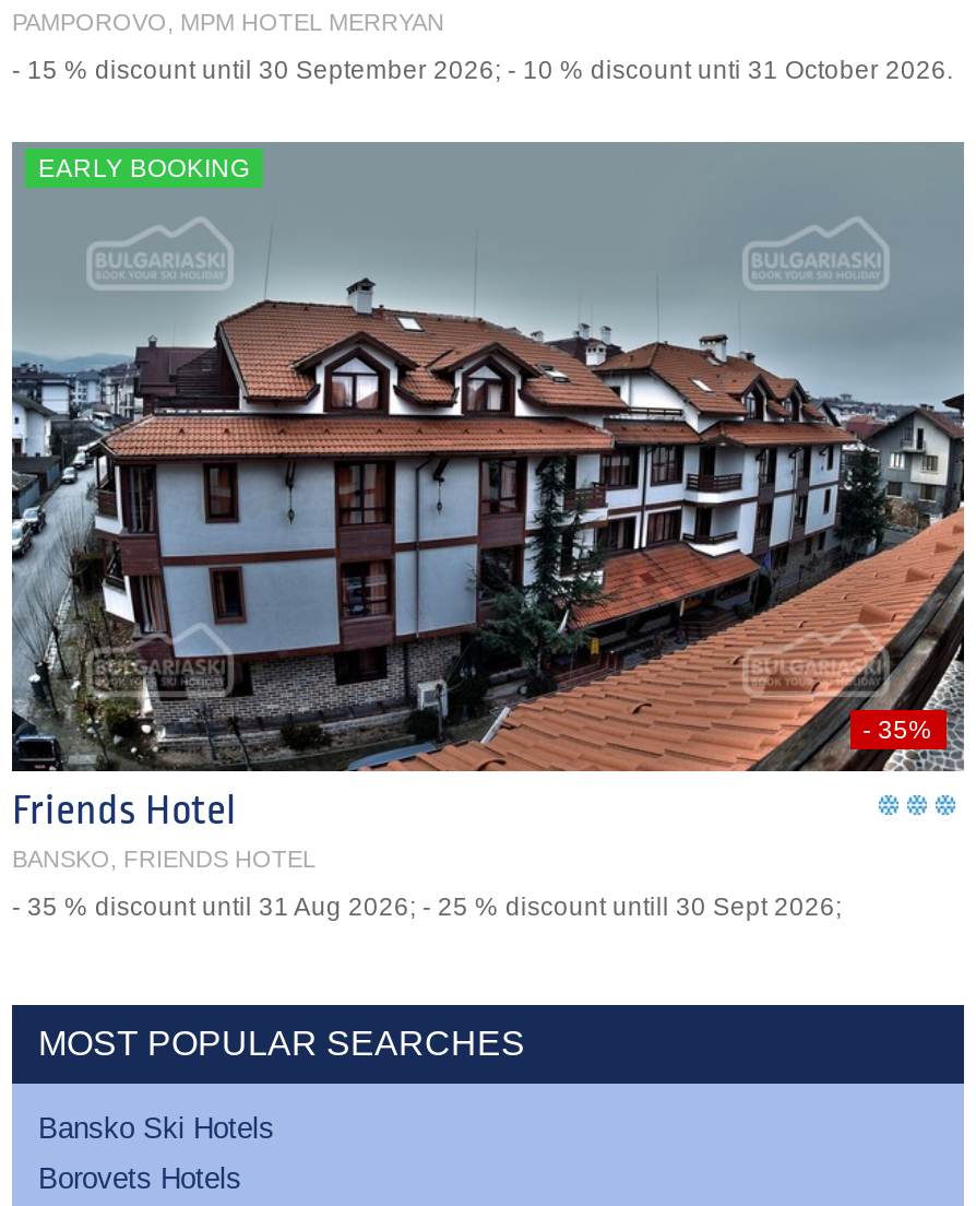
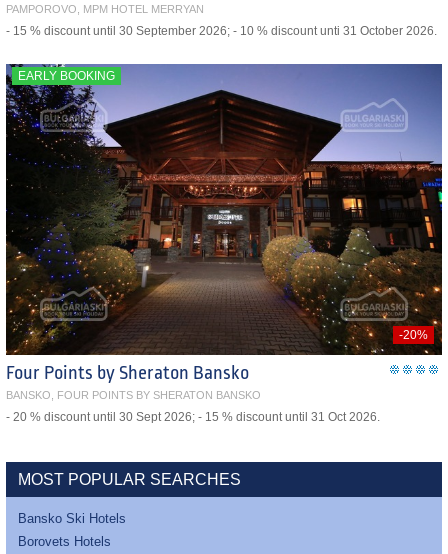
[10,140,966,773] [image] | - 35% -> [5,63,443,356] [image] | -20%
[12,789,316,872] Friends Hotel | BANSKO, FRIENDS HOTEL -> [6,363,261,401] Four Points by Sheraton Bansko | BANSKO, FOUR POINTS BY SHERATON BANSKO
[12,894,842,920] - 35 % discount until 31 Aug 2026; - 25 % discount untill 30 Sept 2026; -> [6,411,380,423] - 20 % discount until 30 Sept 2026; - 15 % discount until 31 Oct 2026.

